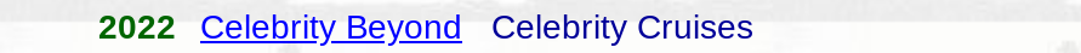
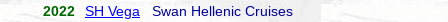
[200,7,753,46] Celebrity Beyond Celebrity Cruises -> [85,3,293,19] SH Vega Swan Hellenic Cruises

